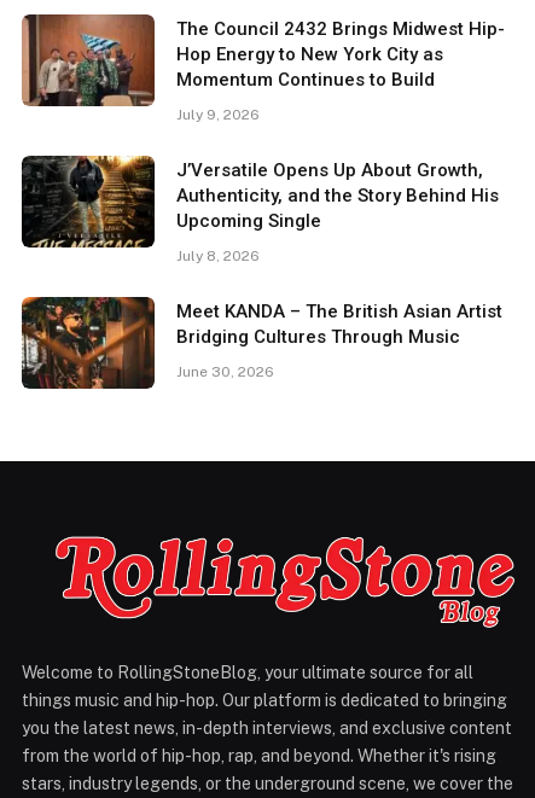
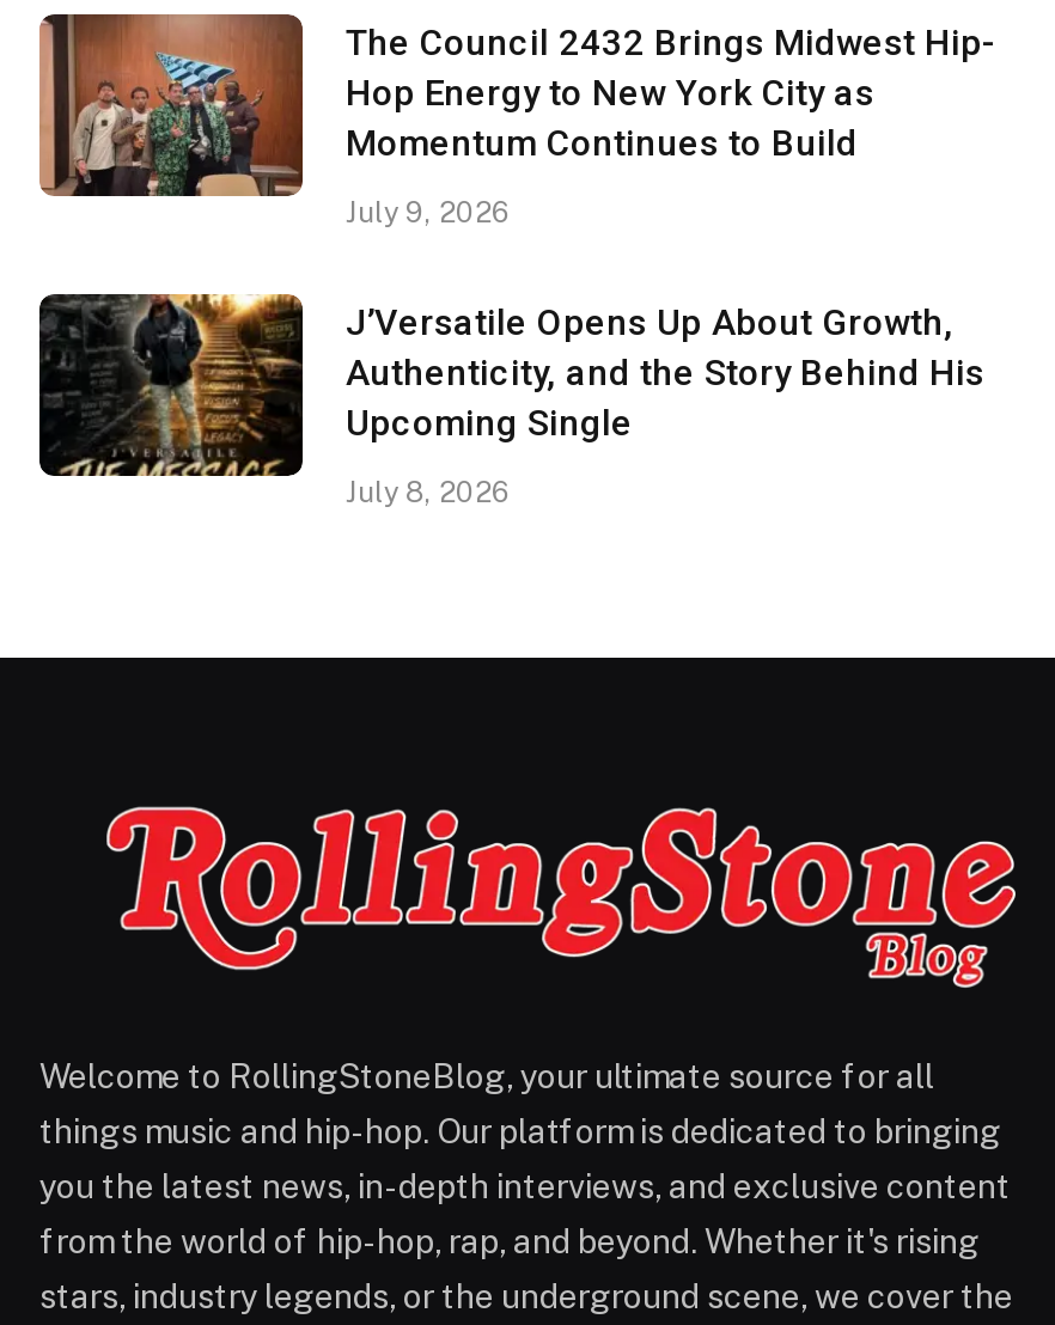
[21,296,502,390] [image] | Meet KANDA – The British Asian Artist | Bridging Cultures Through Music | June 30, 2026 -> none

